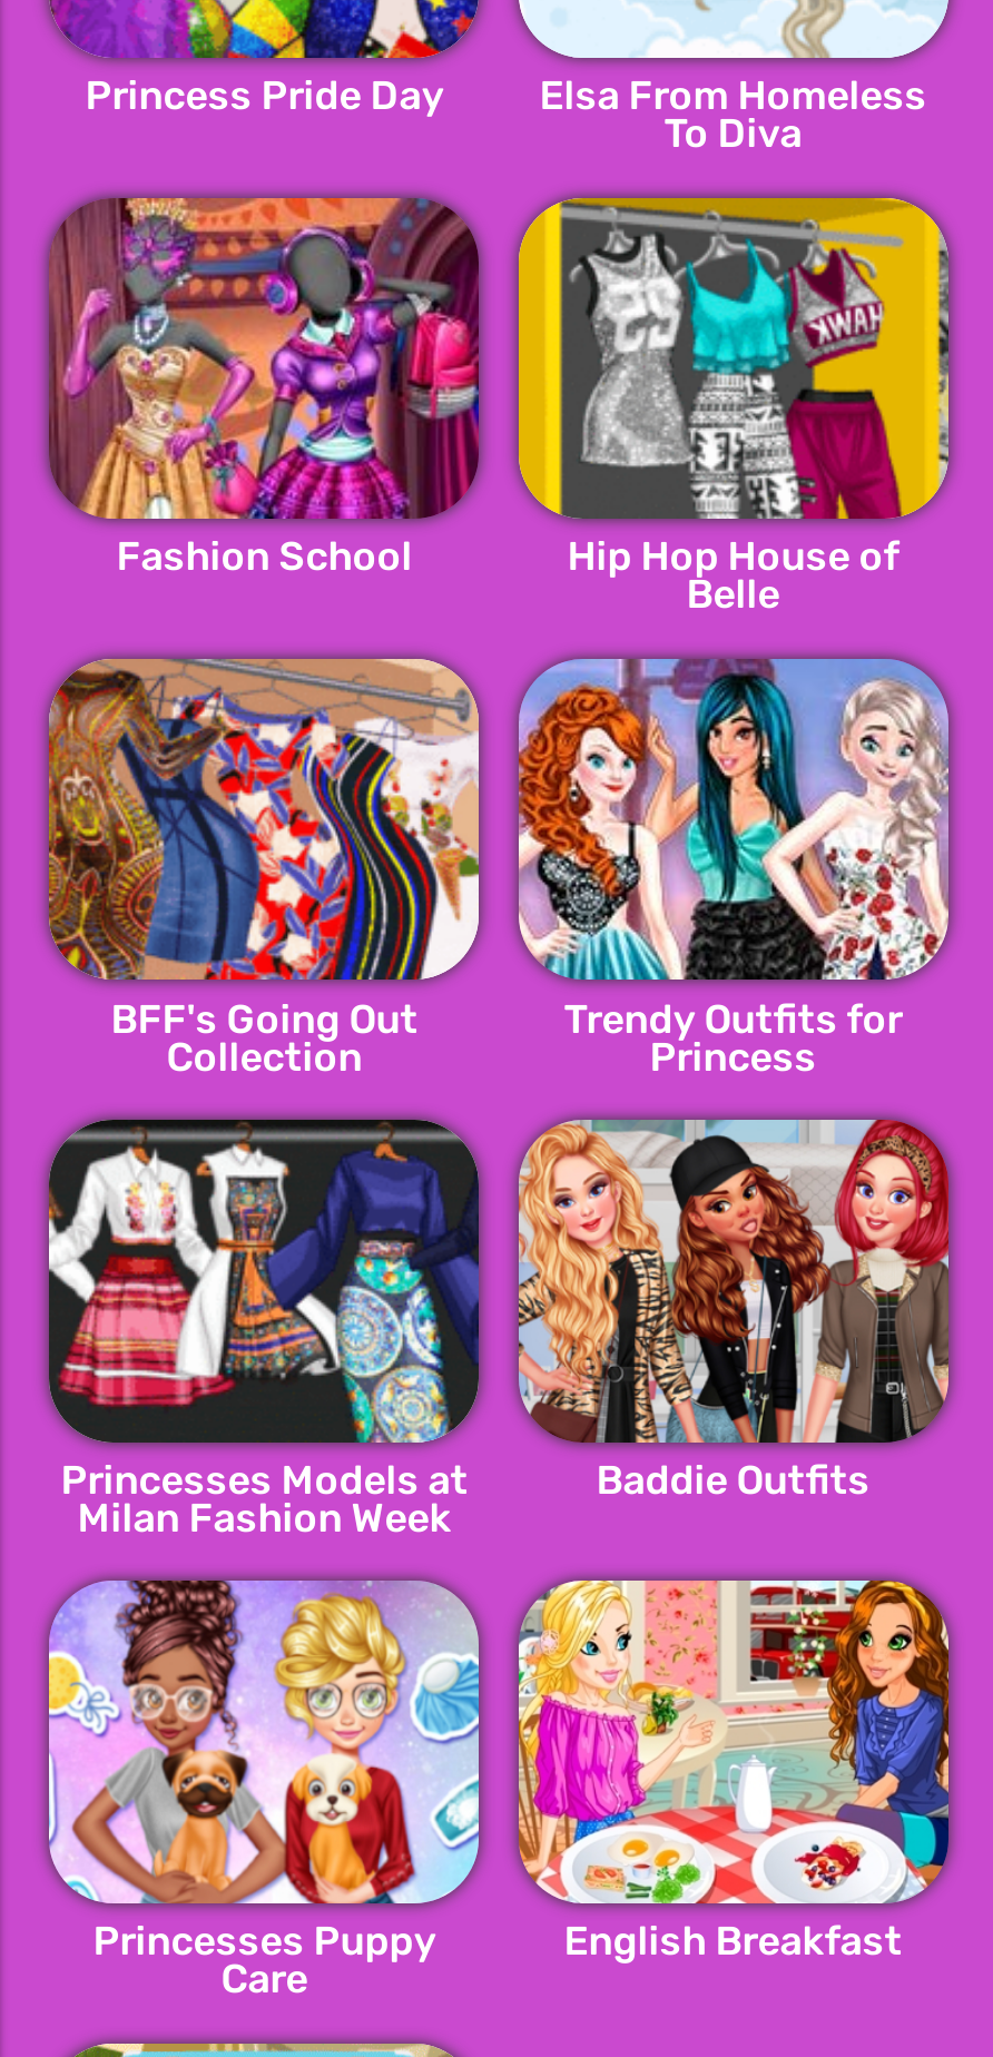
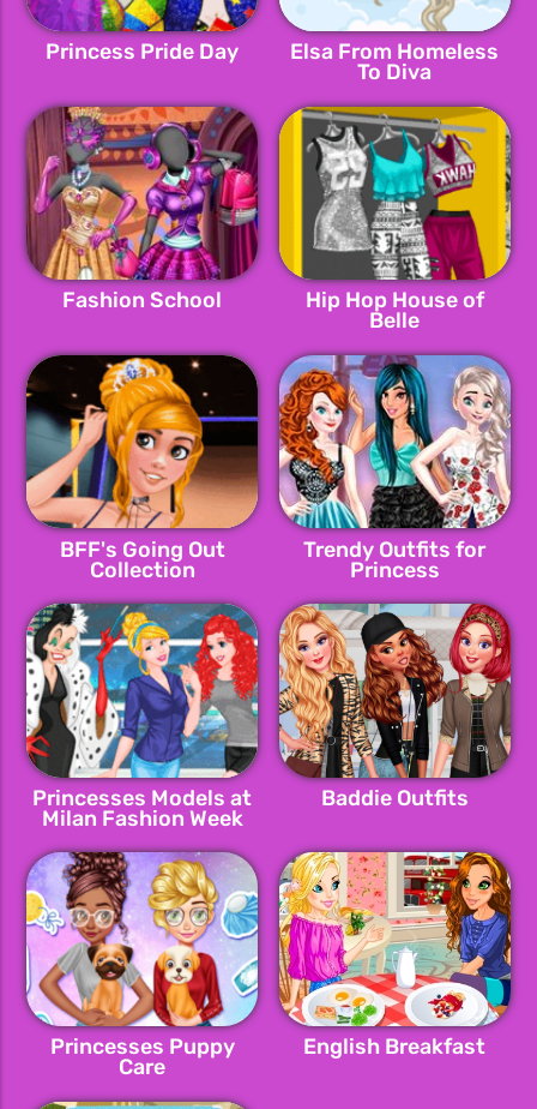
[47,657,481,982] [image] -> [25,354,259,529] [image]
[47,1118,481,1445] [image] -> [25,603,259,779] [image]

